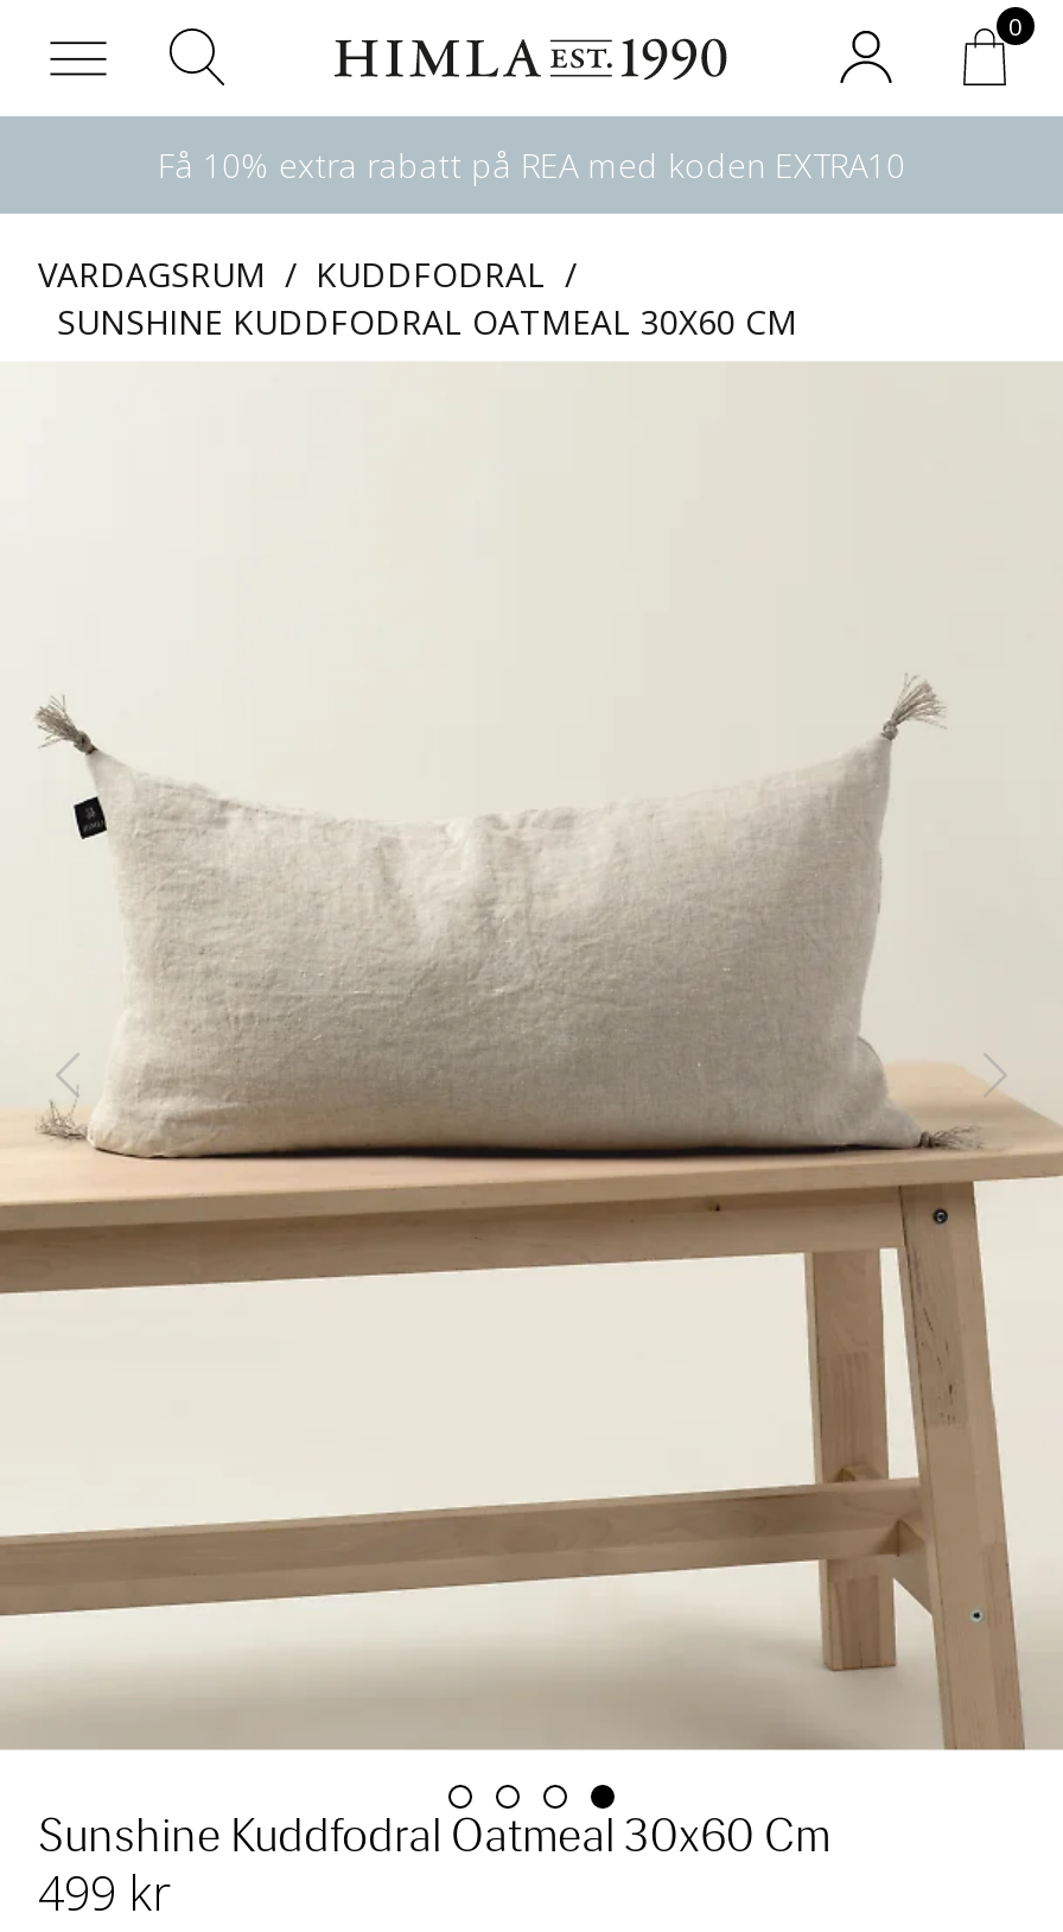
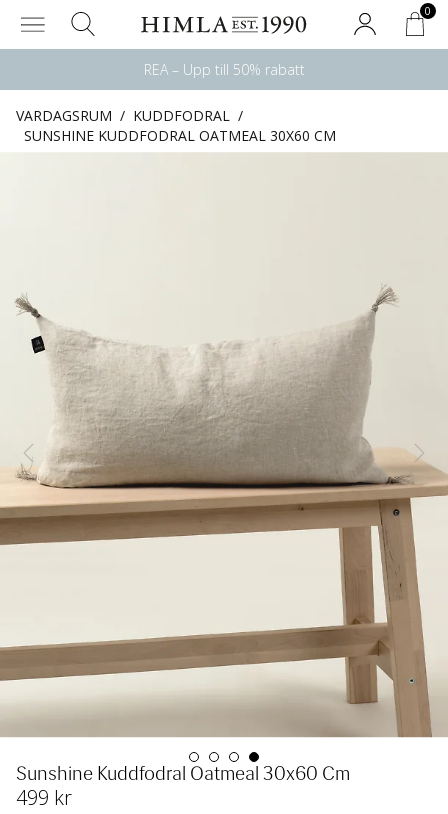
[158,142,905,188] Få 10% extra rabatt på REA med koden EXTRA10 -> [143,60,304,79] REA – Upp till 50% rabatt

